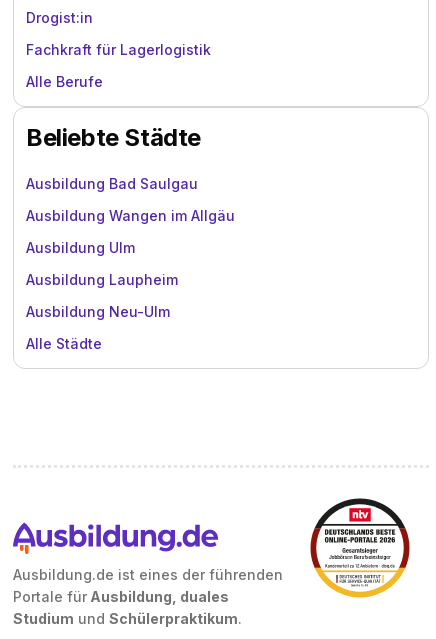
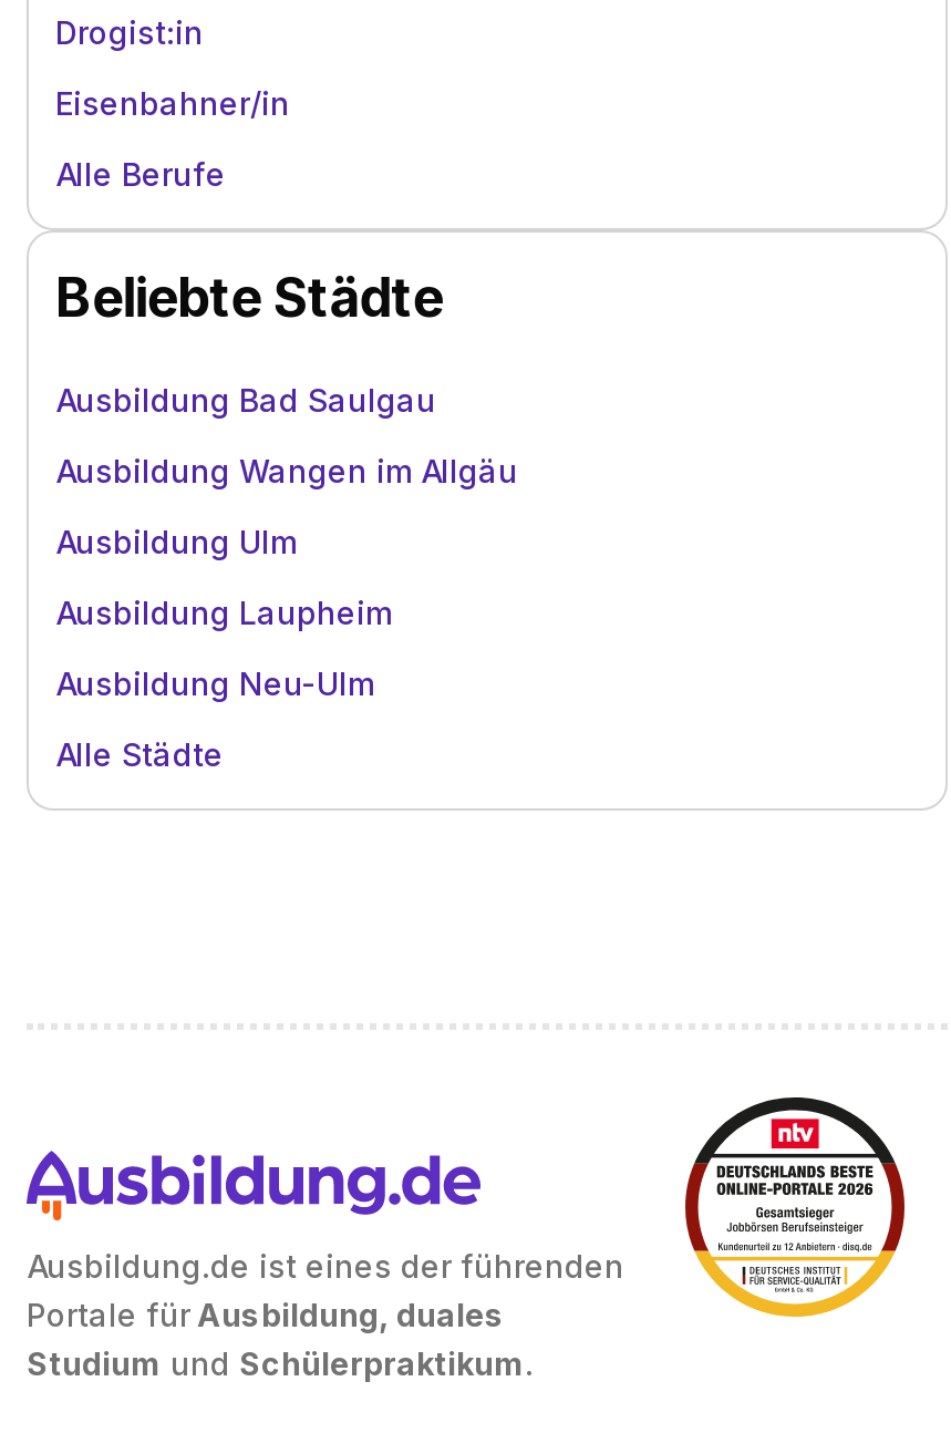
[26,41,211,58] Fachkraft für Lagerlogistik -> [55,84,290,122] Eisenbahner/in

